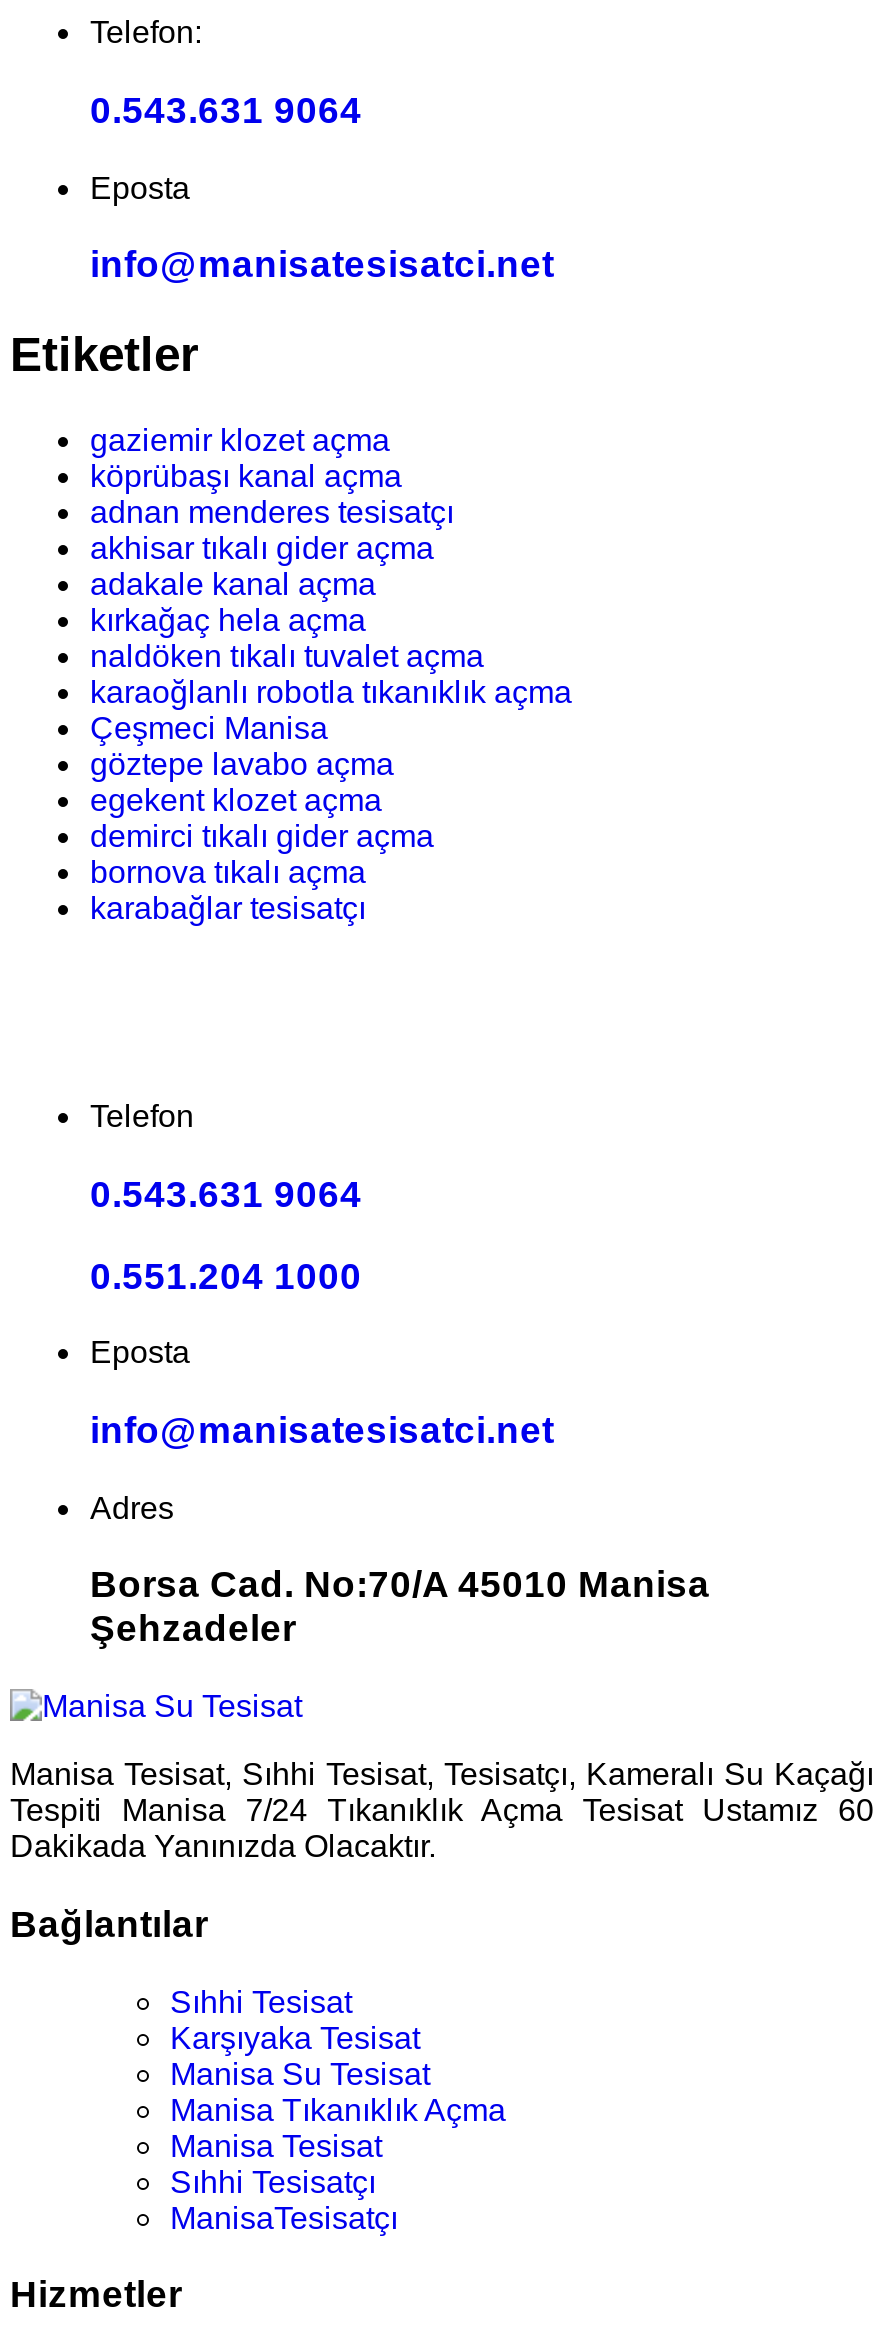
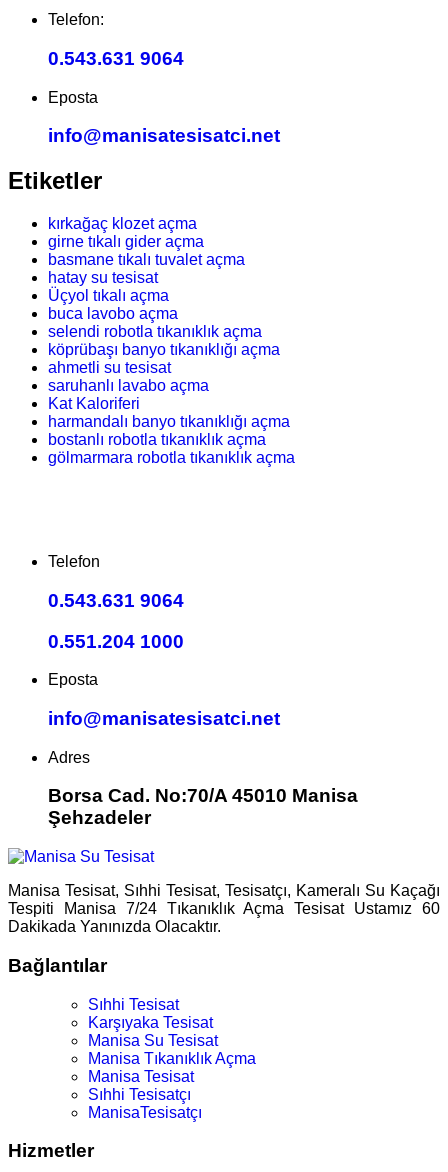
[90,423,572,925] gaziemir klozet açma | köprübaşı kanal açma | adnan menderes tesisatçı | akhisar tıkalı gider açma | adakale kanal açma | kırkağaç hela açma | naldöken tıkalı tuvalet açma | karaoğlanlı robotla tıkanıklık açma | Çeşmeci Manisa | göztepe lavabo açma | egekent klozet açma | demirci tıkalı gider açma | bornova tıkalı açma | karabağlar tesisatçı -> [48,215,295,466] kırkağaç klozet açma | girne tıkalı gider açma | basmane tıkalı tuvalet açma | hatay su tesisat | Üçyol tıkalı açma | buca lavobo açma | selendi robotla tıkanıklık açma | köprübaşı banyo tıkanıklığı açma | ahmetli su tesisat | saruhanlı lavabo açma | Kat Kaloriferi | harmandalı banyo tıkanıklığı açma | bostanlı robotla tıkanıklık açma | gölmarmara robotla tıkanıklık açma

